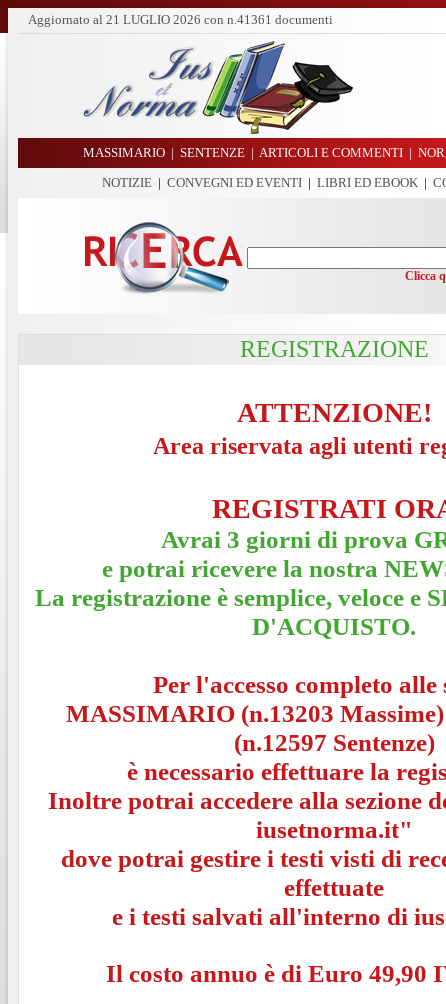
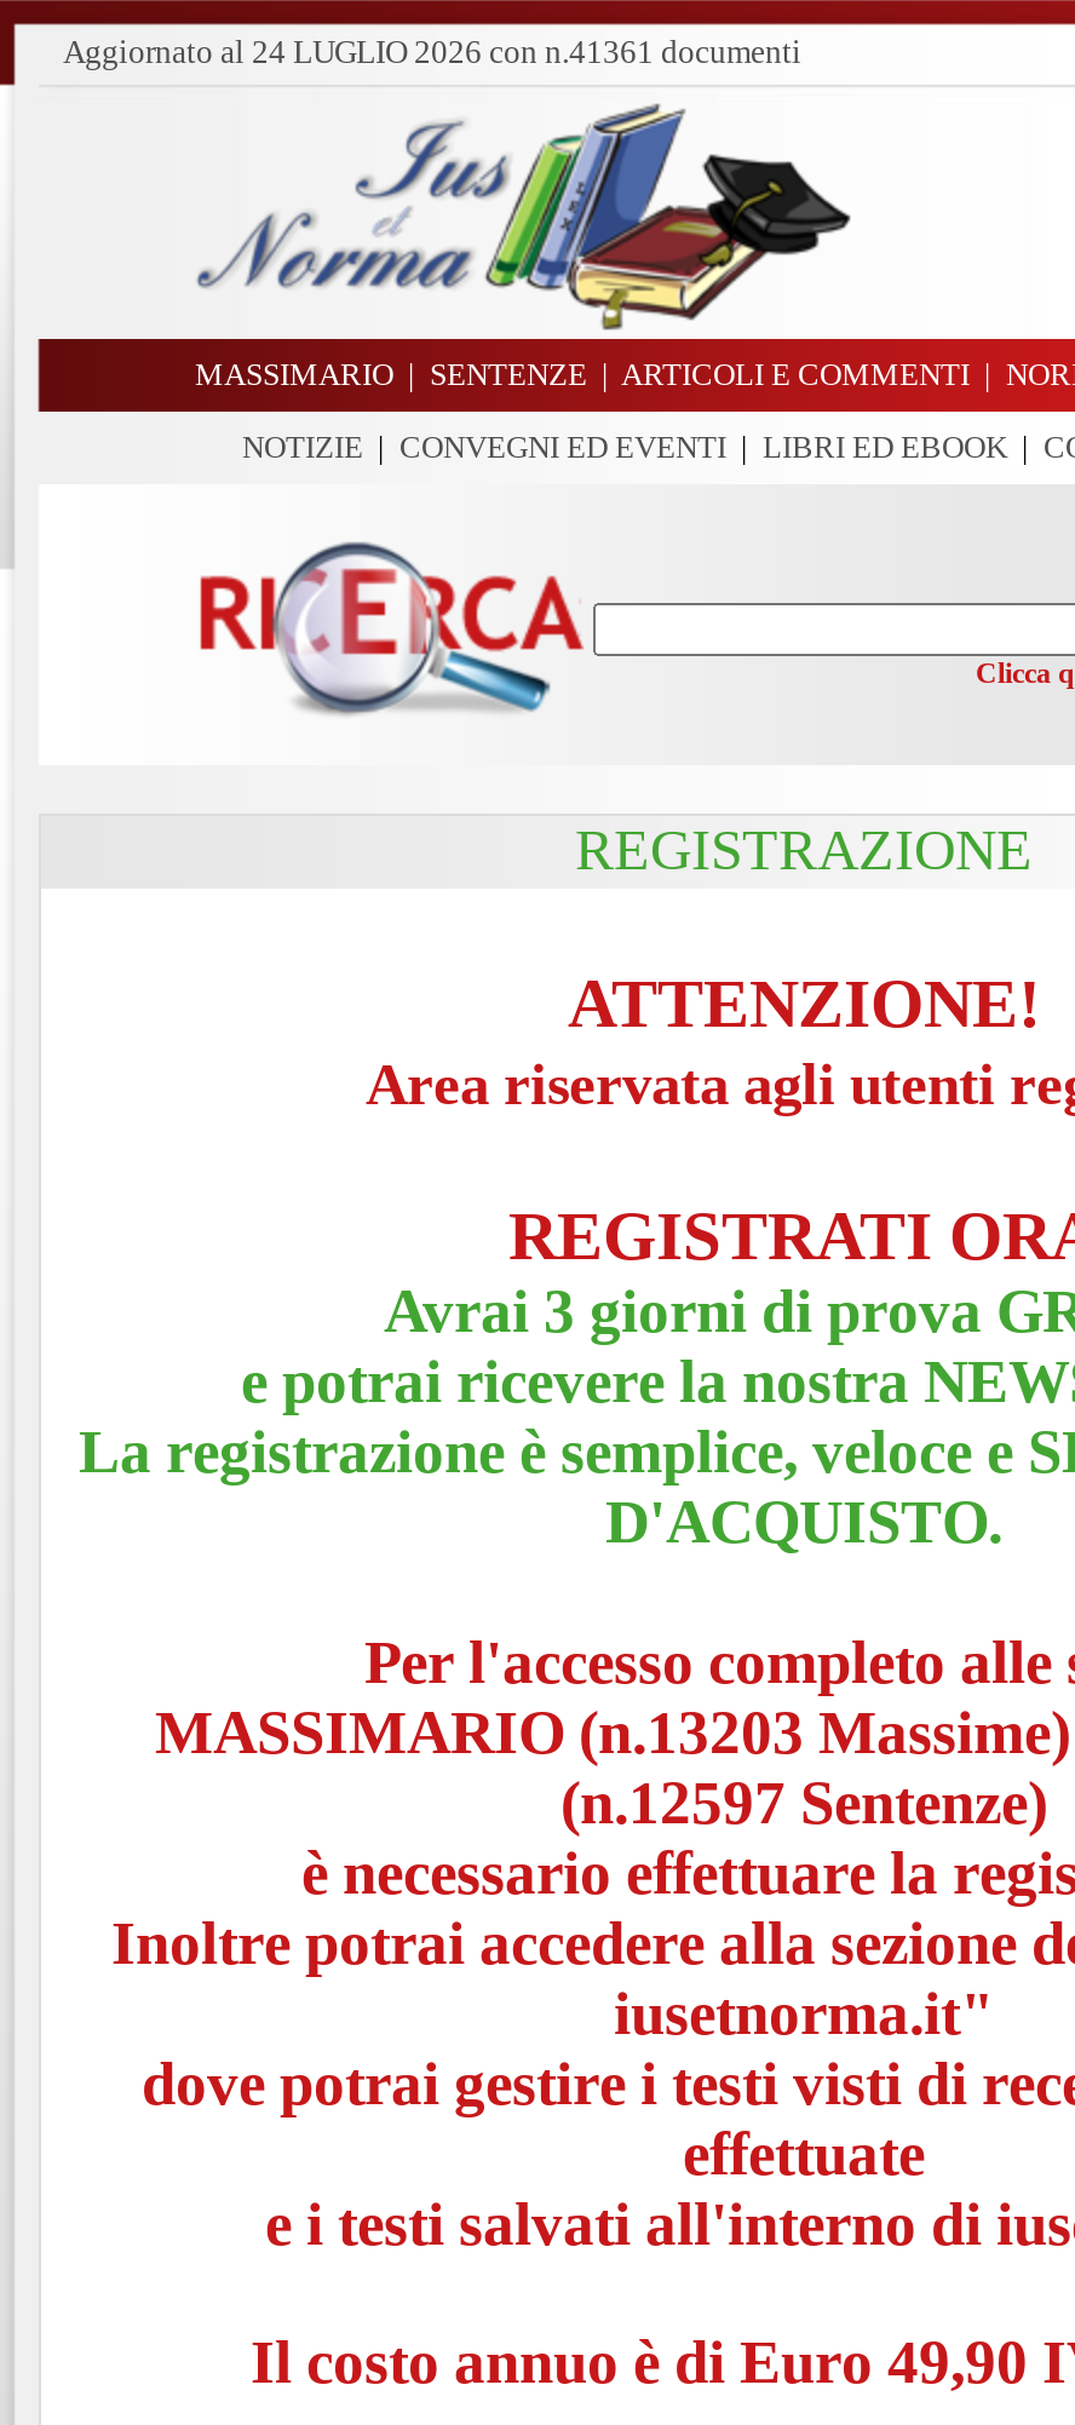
[28,12,333,27] Aggiornato al 21 LUGLIO 2026 con n.41361 documenti -> [63,34,801,70] Aggiornato al 24 LUGLIO 2026 con n.41361 documenti

